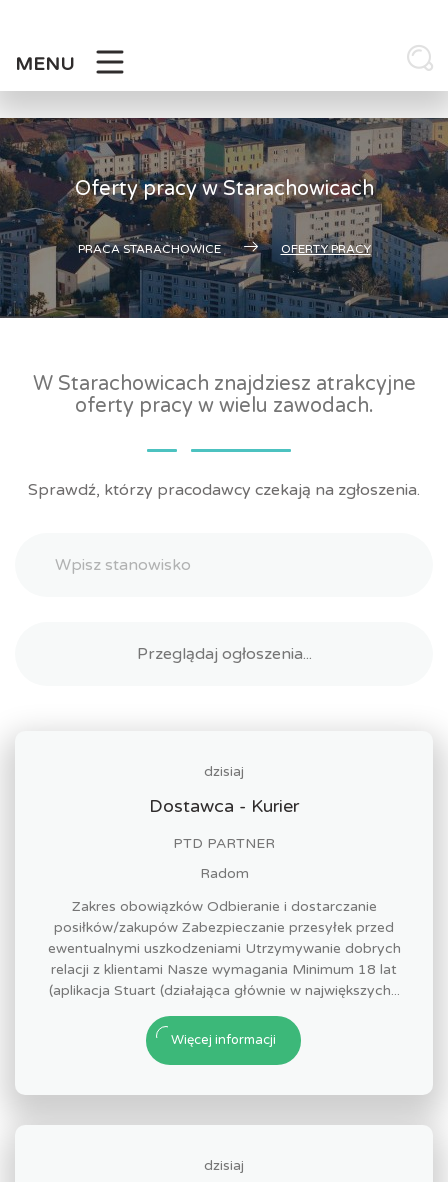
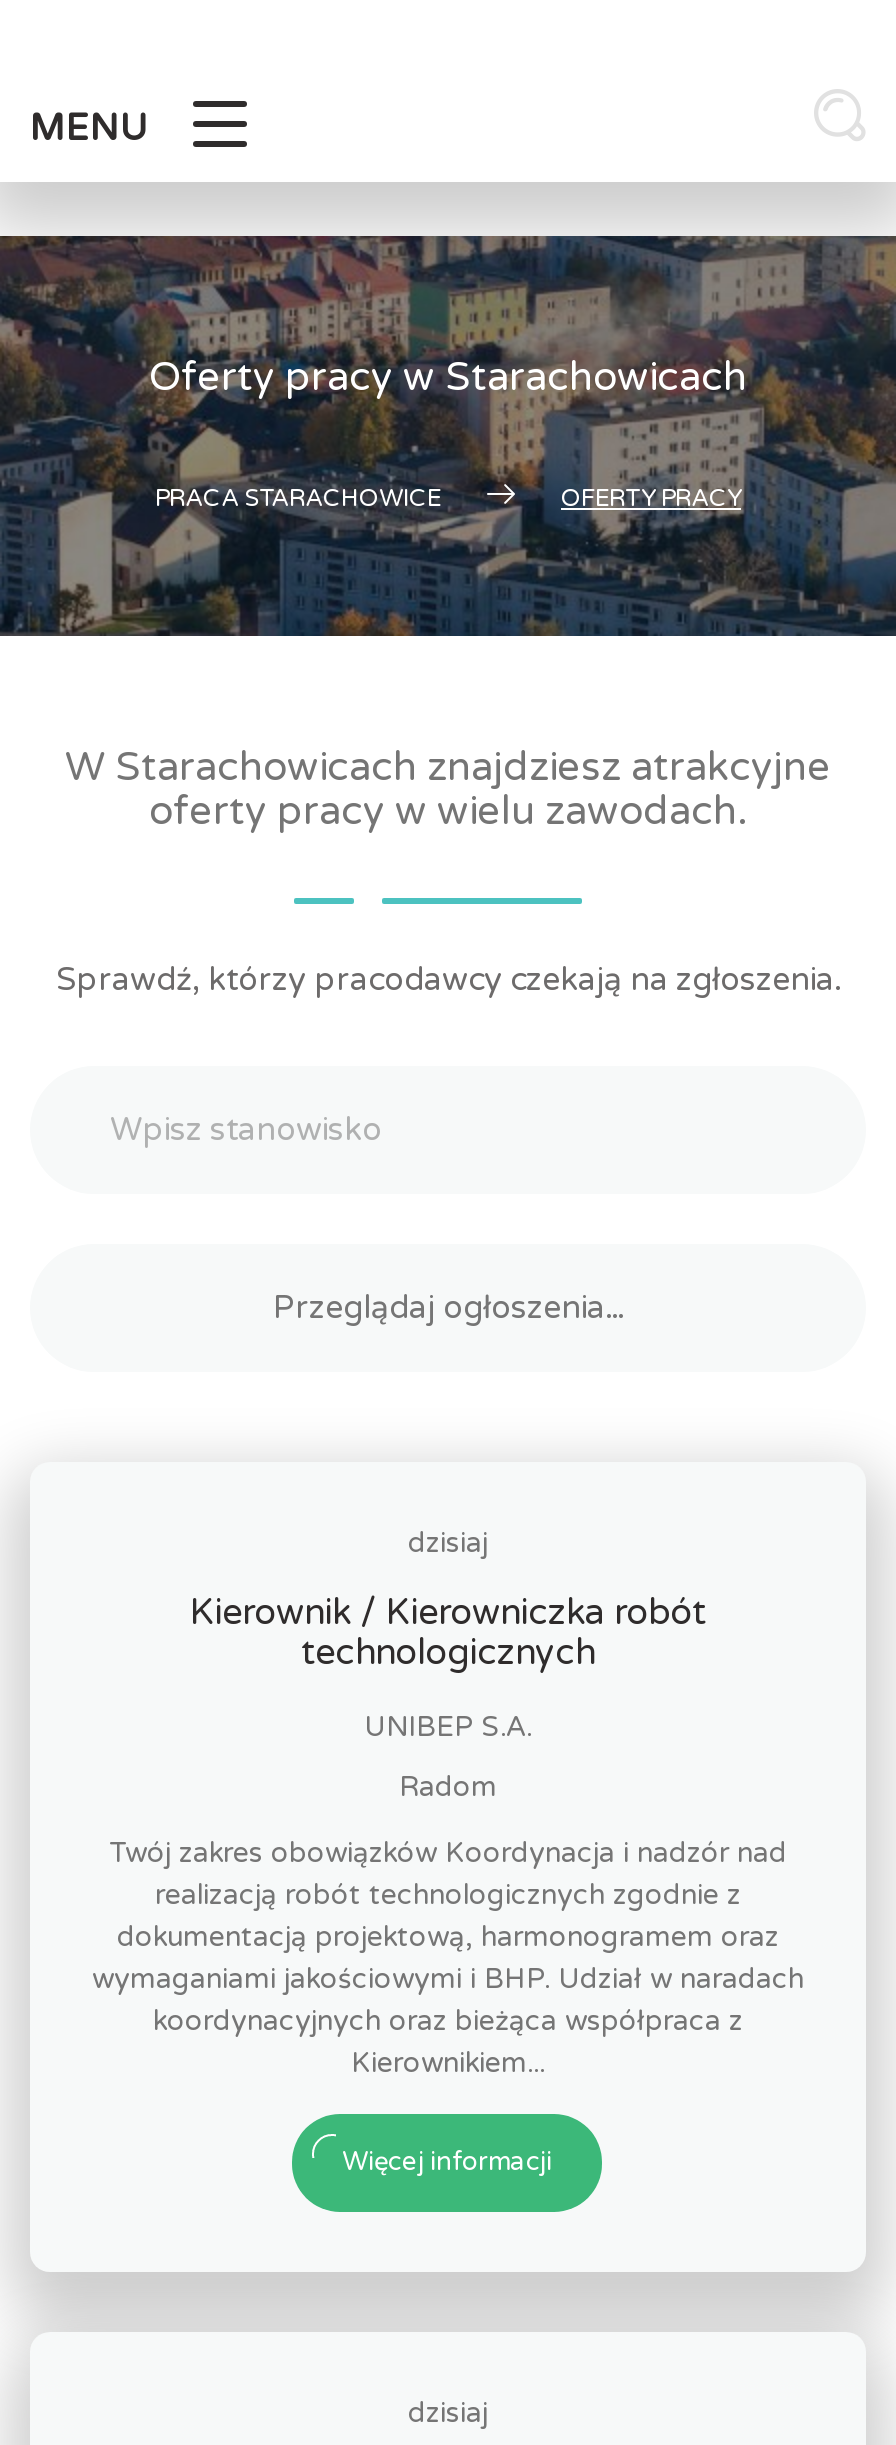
[149,795,299,817] Dostawca - Kurier -> [190,1590,706,1674] Kierownik / Kierowniczka robót | technologicznych
[173,835,275,852] PTD PARTNER -> [364,1710,532,1744] UNIBEP S.A.
[47,898,400,999] Zakres obowiązków Odbieranie i dostarczanie | posiłków/zakupów Zabezpieczanie przesyłek przed | ewentualnymi uszkodzeniami Utrzymywanie dobrych | relacji z klientami Nasze wymagania Minimum 18 lat | (aplikacja Stuart (działająca głównie w największych... -> [92,1836,804,2080] Twój zakres obowiązków Koordynacja i nadzór nad | realizacją robót technologicznych zgodnie z | dokumentacją projektową, harmonogramem oraz | wymaganiami jakościowymi i BHP. Udział w naradach | koordynacyjnych oraz bieżąca współpraca z | Kierownikiem...

